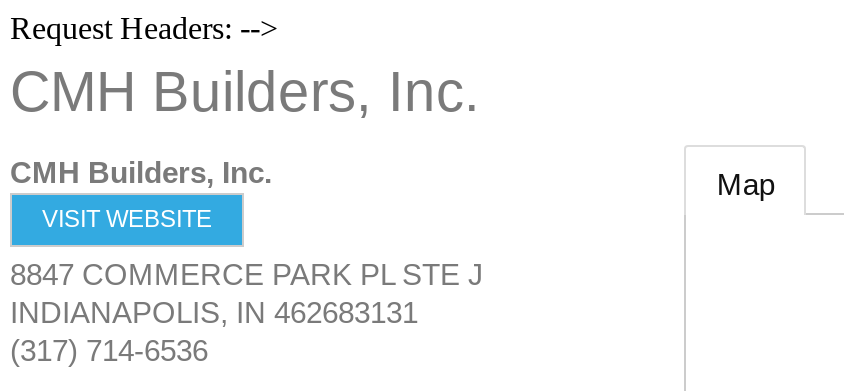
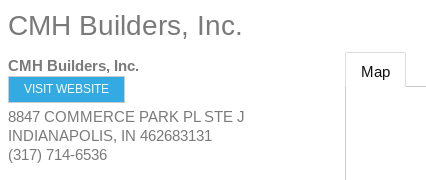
[10,11,278,45] Request Headers: --> -> none

